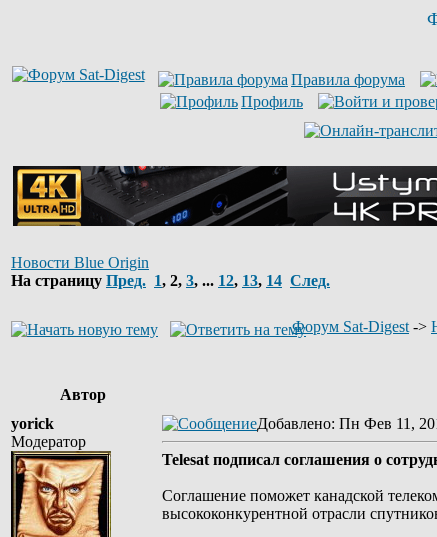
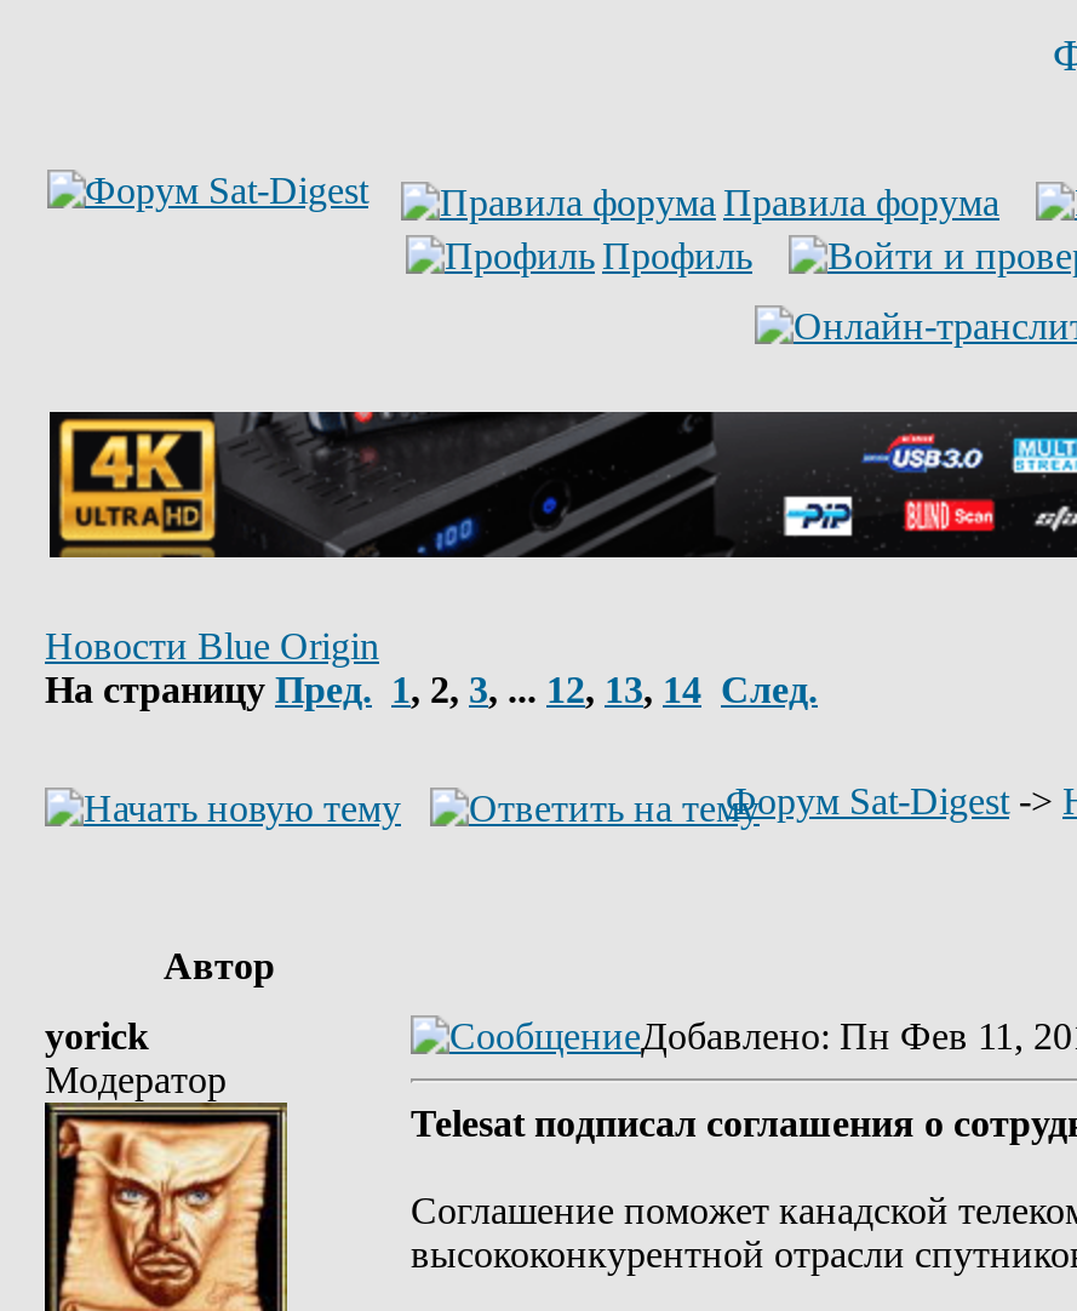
[316,172,434,223] [image] -> [781,429,1070,553] [image]

